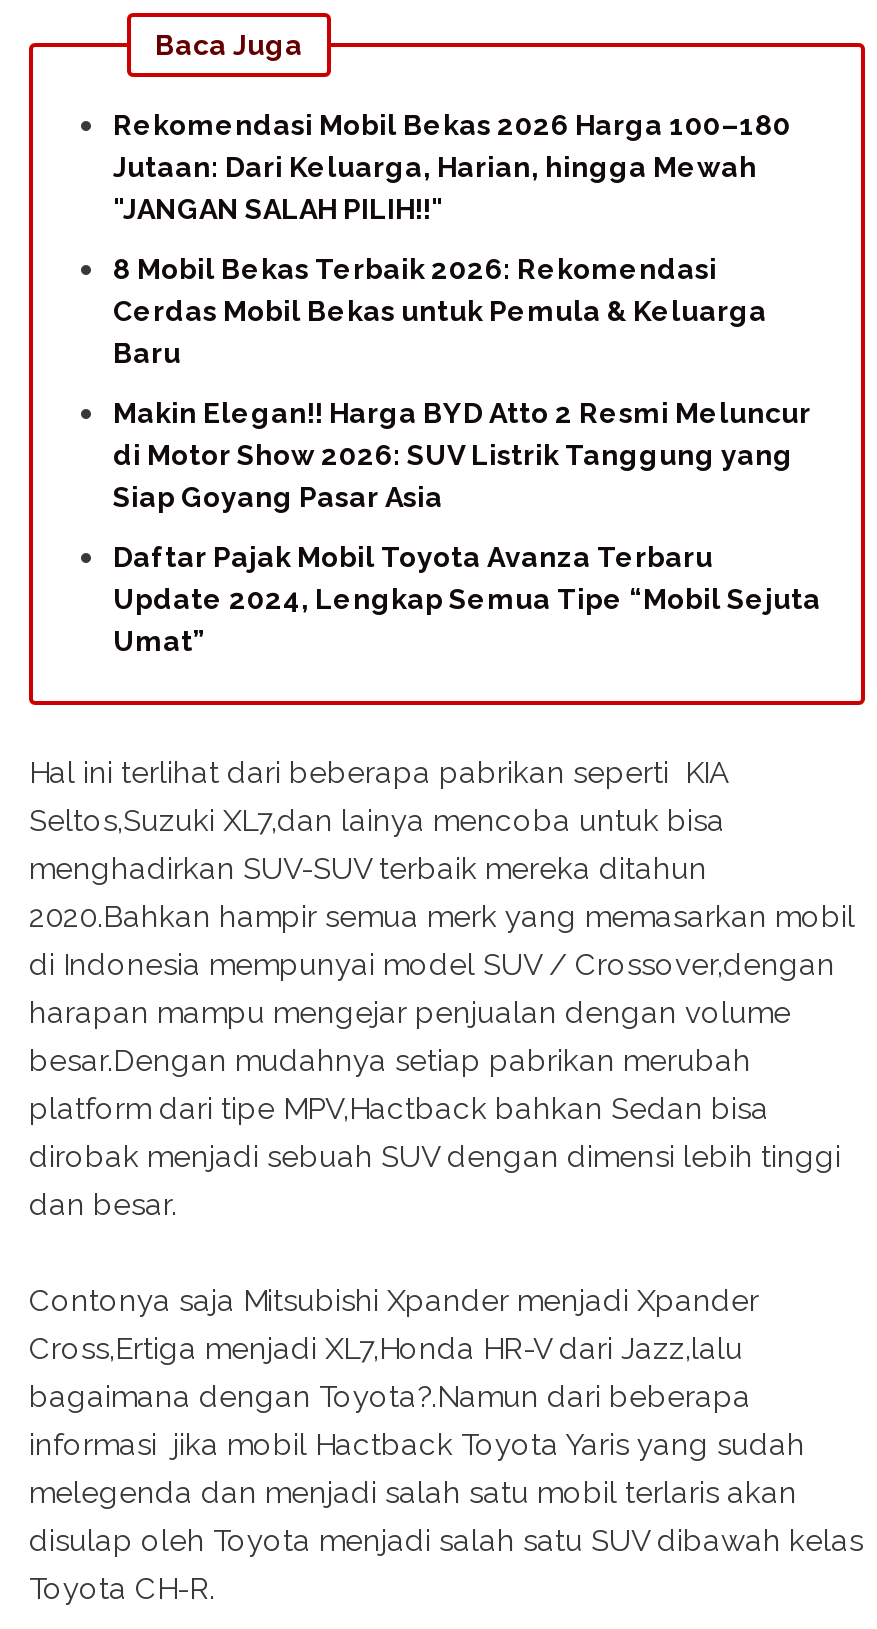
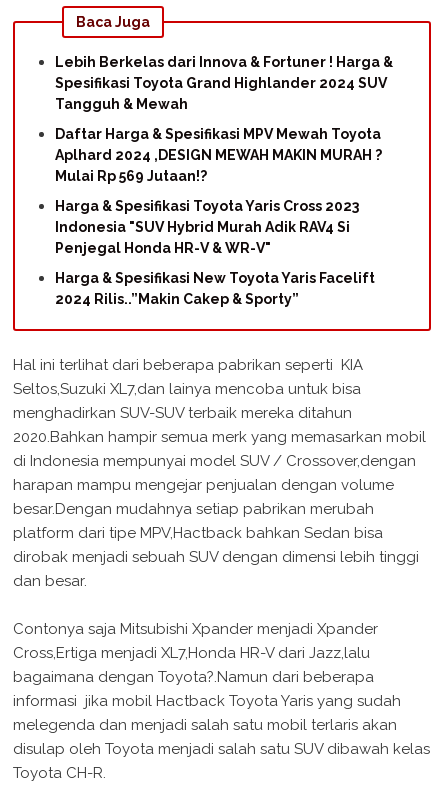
[113,108,791,224] Rekomendasi Mobil Bekas 2026 Harga 100–180 | Jutaan: Dari Keluarga, Harian, hingga Mewah | "JANGAN SALAH PILIH!!" -> [55,54,393,112] Lebih Berkelas dari Innova & Fortuner ! Harga & | Spesifikasi Toyota Grand Highlander 2024 SUV | Tangguh & Mewah
[113,252,767,368] 8 Mobil Bekas Terbaik 2026: Rekomendasi | Cerdas Mobil Bekas untuk Pemula & Keluarga | Baru -> [55,126,382,184] Daftar Harga & Spesifikasi MPV Mewah Toyota | Aplhard 2024 ,DESIGN MEWAH MAKIN MURAH ? | Mulai Rp 569 Jutaan!?
[113,396,811,512] Makin Elegan!! Harga BYD Atto 2 Resmi Meluncur | di Motor Show 2026: SUV Listrik Tanggung yang | Siap Goyang Pasar Asia -> [55,198,359,256] Harga & Spesifikasi Toyota Yaris Cross 2023 | Indonesia "SUV Hybrid Murah Adik RAV4 Si | Penjegal Honda HR-V & WR-V"
[113,540,821,656] Daftar Pajak Mobil Toyota Avanza Terbaru | Update 2024, Lengkap Semua Tipe “Mobil Sejuta | Umat” -> [55,270,375,307] Harga & Spesifikasi New Toyota Yaris Facelift | 2024 Rilis..”Makin Cakep & Sporty”

